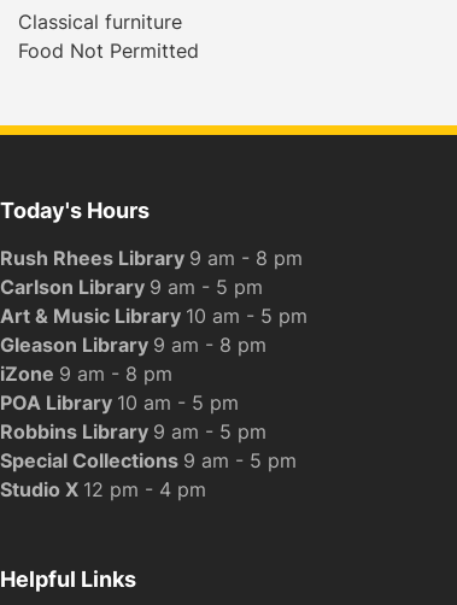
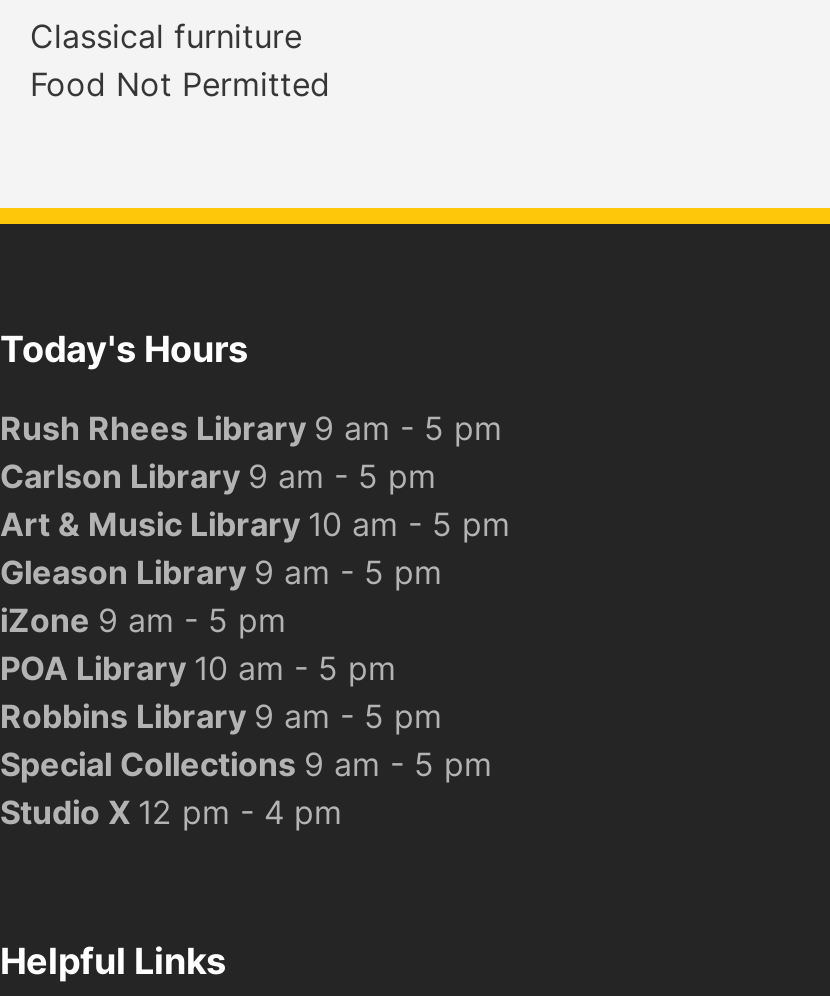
[0,245,303,271] Rush Rhees Library 9 am - 8 pm -> [0,406,502,450] Rush Rhees Library 9 am - 5 pm
[0,332,266,358] Gleason Library 9 am - 8 pm -> [0,550,442,594] Gleason Library 9 am - 5 pm
[0,360,172,387] iZone 9 am - 8 pm -> [0,598,286,642] iZone 9 am - 5 pm

